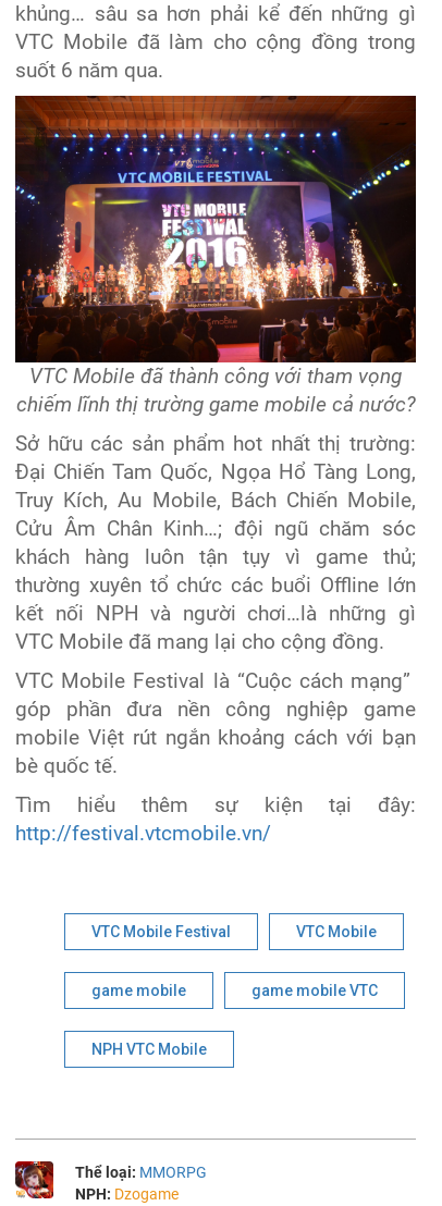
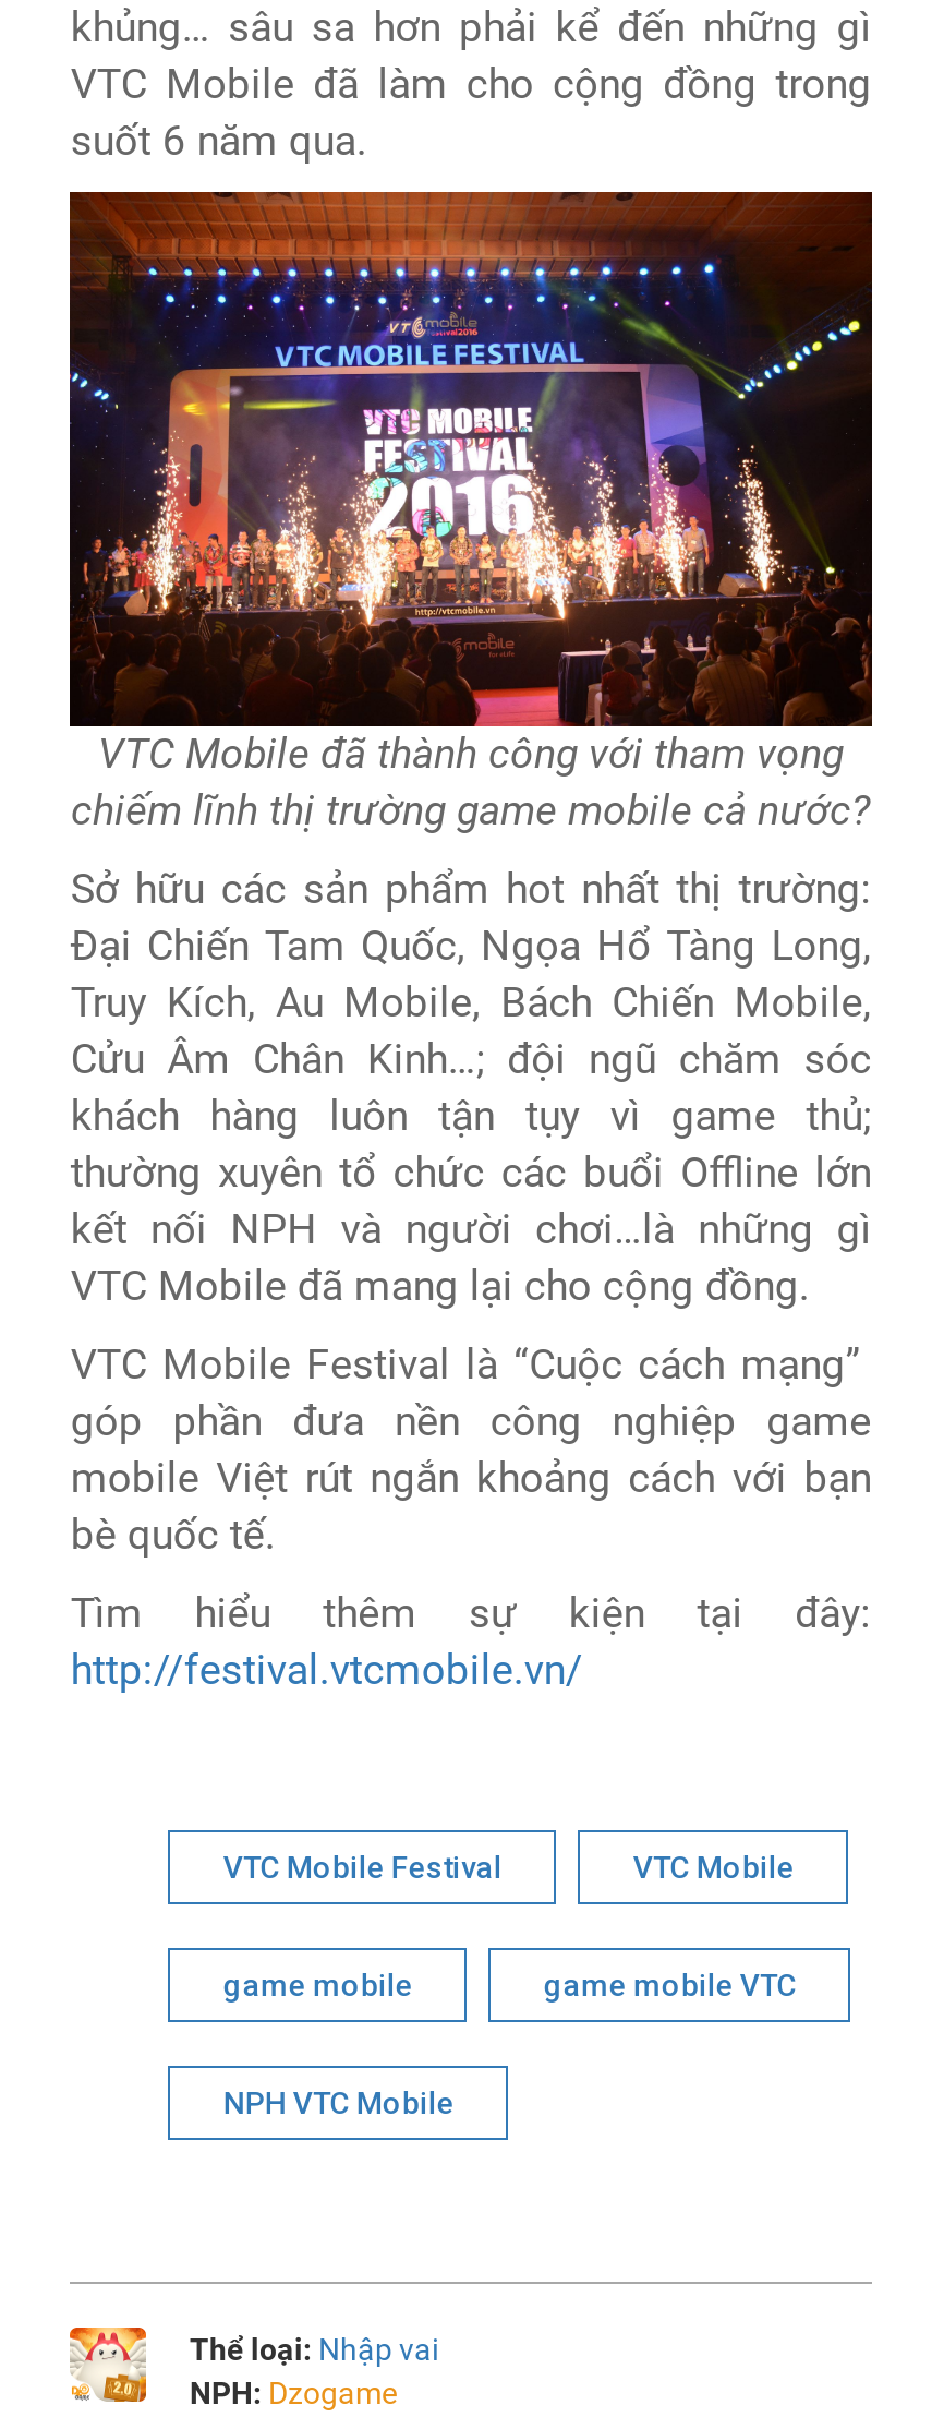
[14,1160,207,1199] [image] | Thể loại: MMORPG -> [68,2325,438,2404] [image] | Thể loại: Nhập vai

